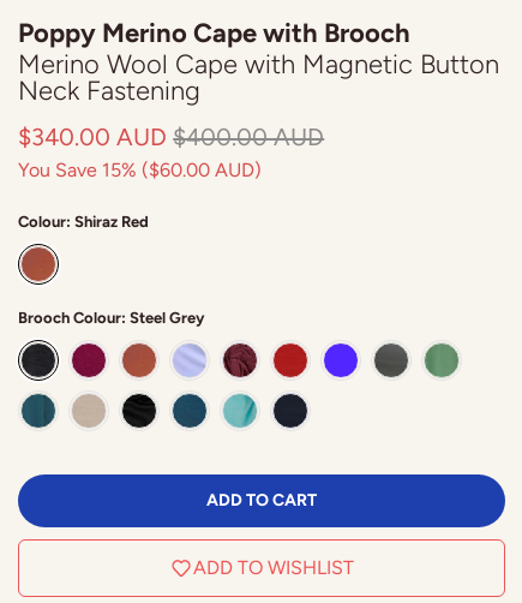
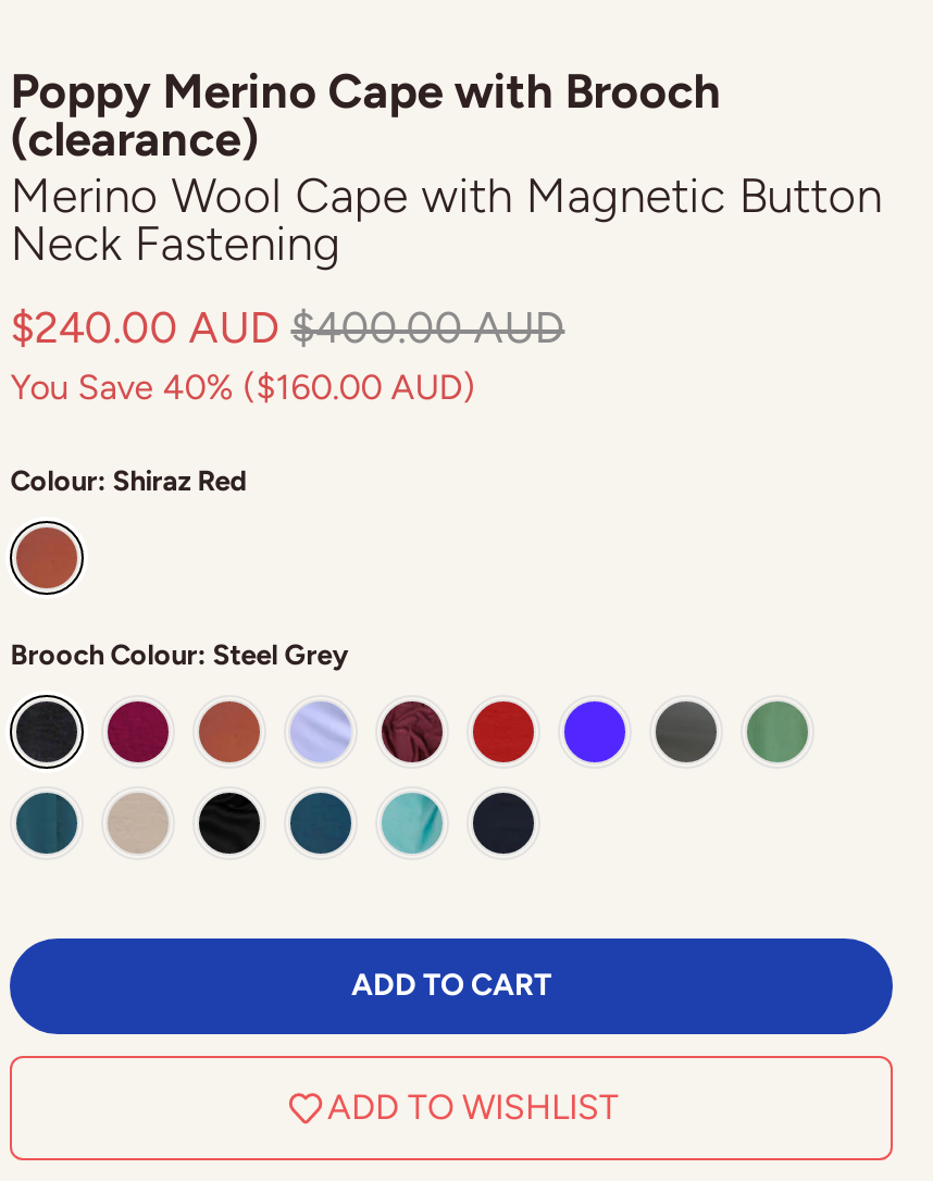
none -> [10,109,258,168] (clearance)
[18,122,324,151] $340.00 AUD $400.00 AUD -> [10,301,565,353] $240.00 AUD $400.00 AUD
[18,158,262,181] You Save 15% ($60.00 AUD) -> [10,366,476,407] You Save 40% ($160.00 AUD)

